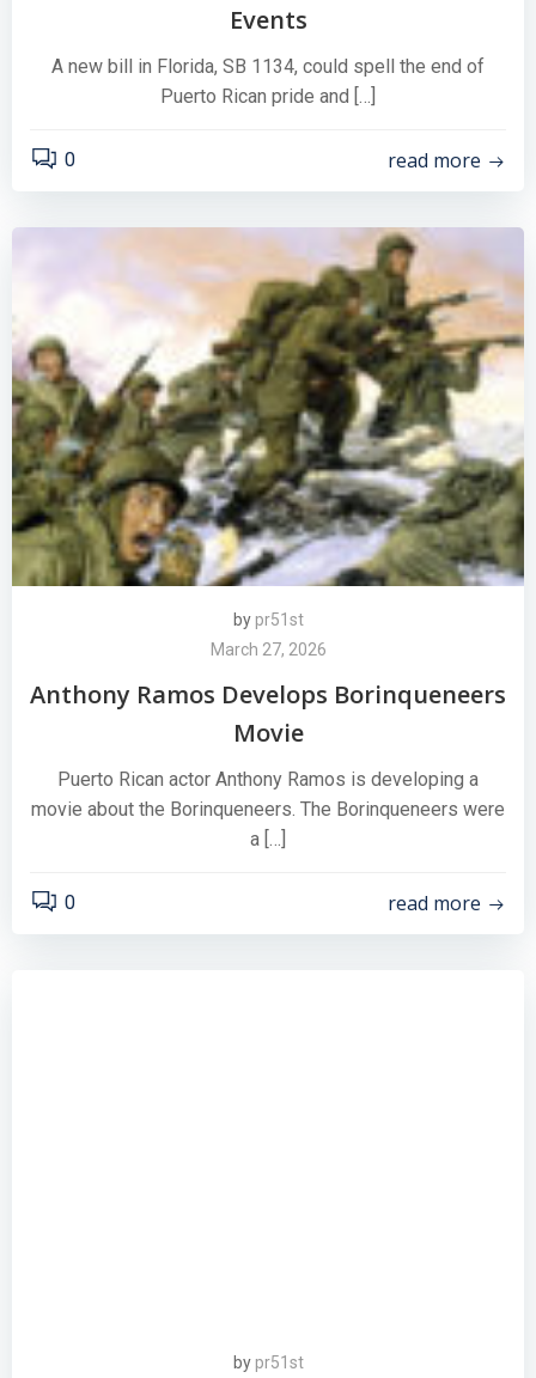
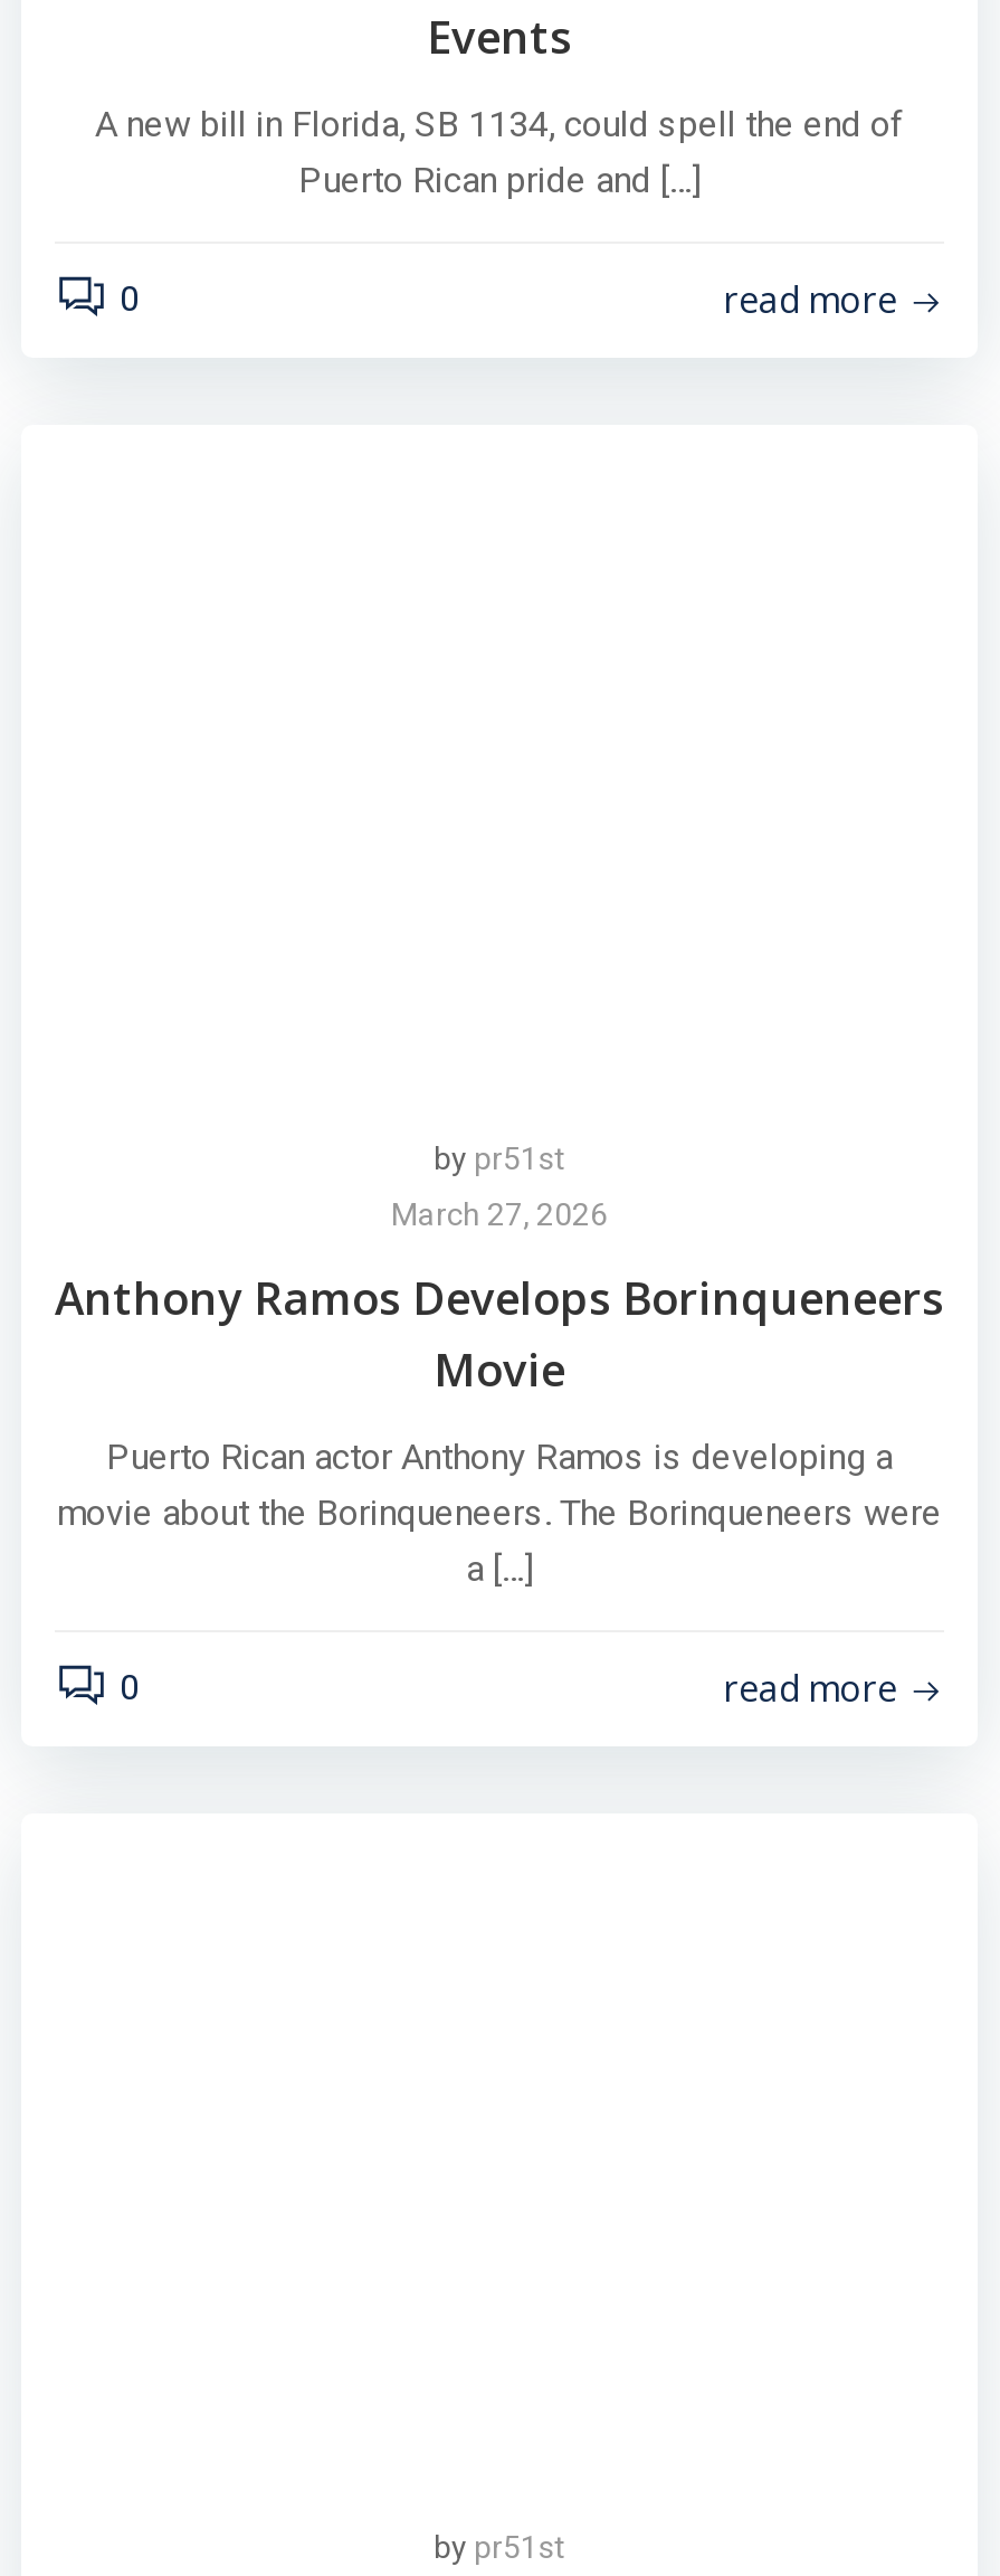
[11,227,525,587] [image] -> none

